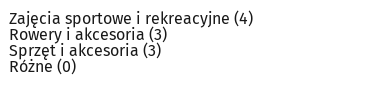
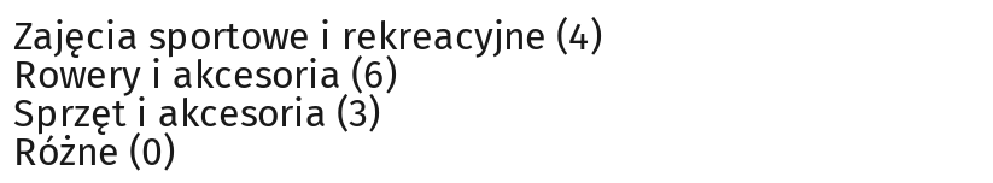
[9,25,167,44] Rowery i akcesoria(3) -> [13,51,397,96] Rowery i akcesoria(6)

